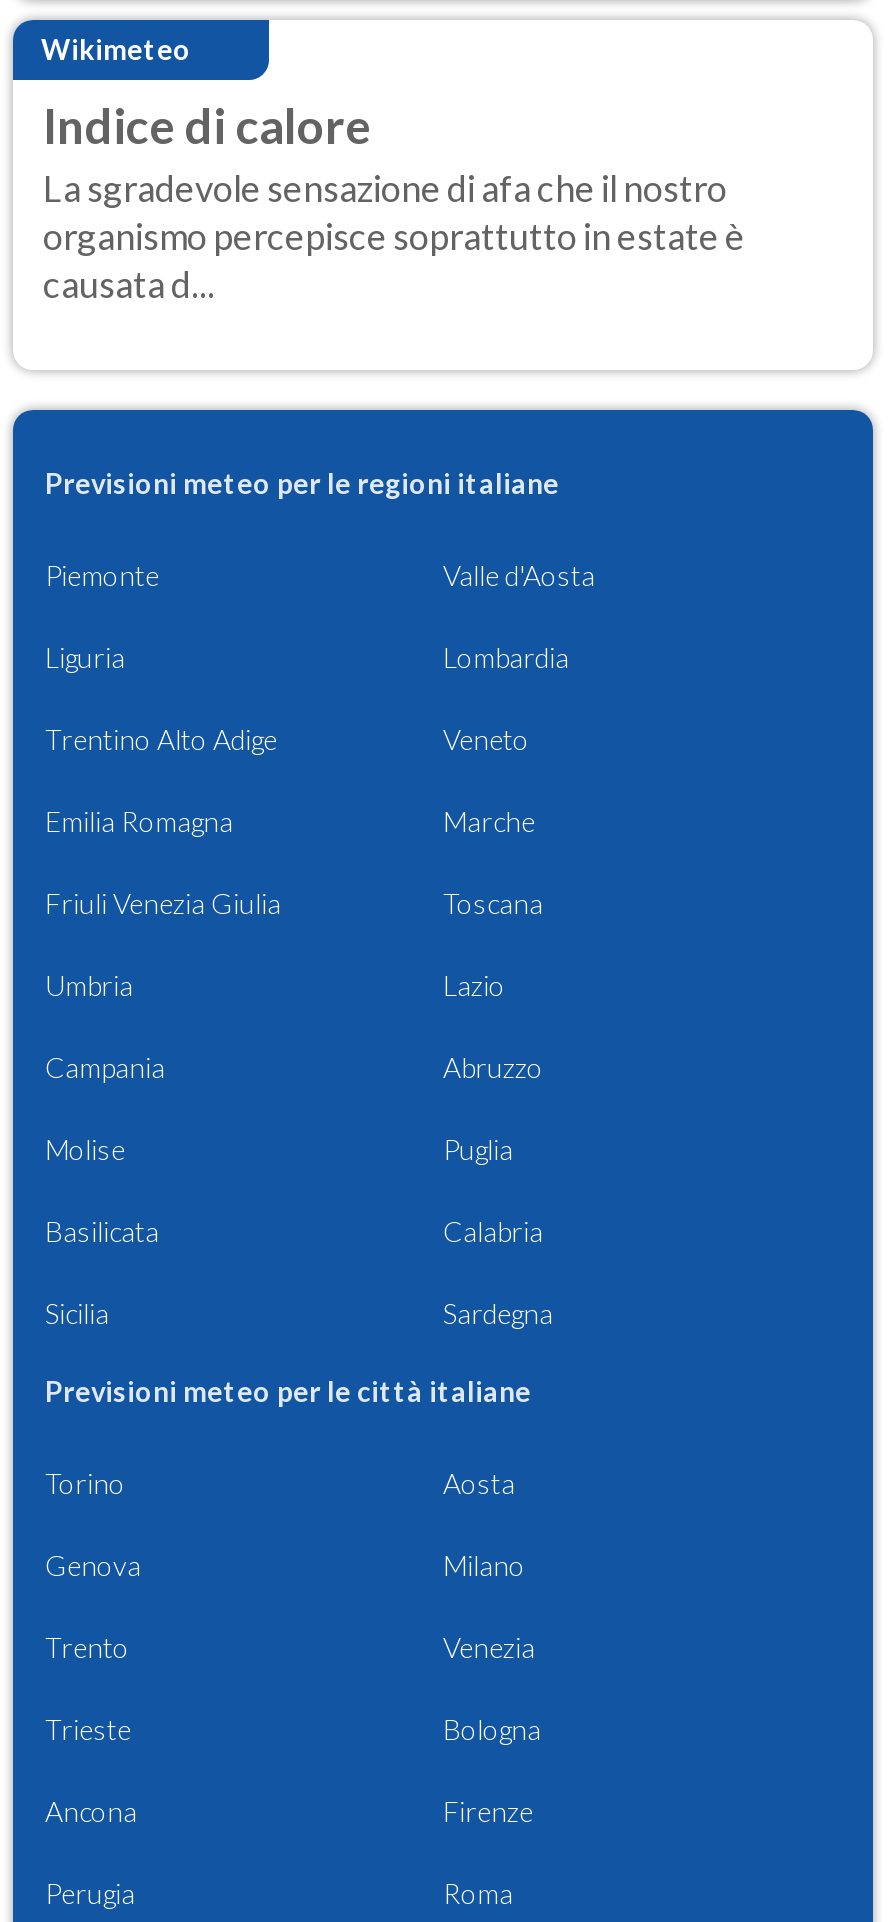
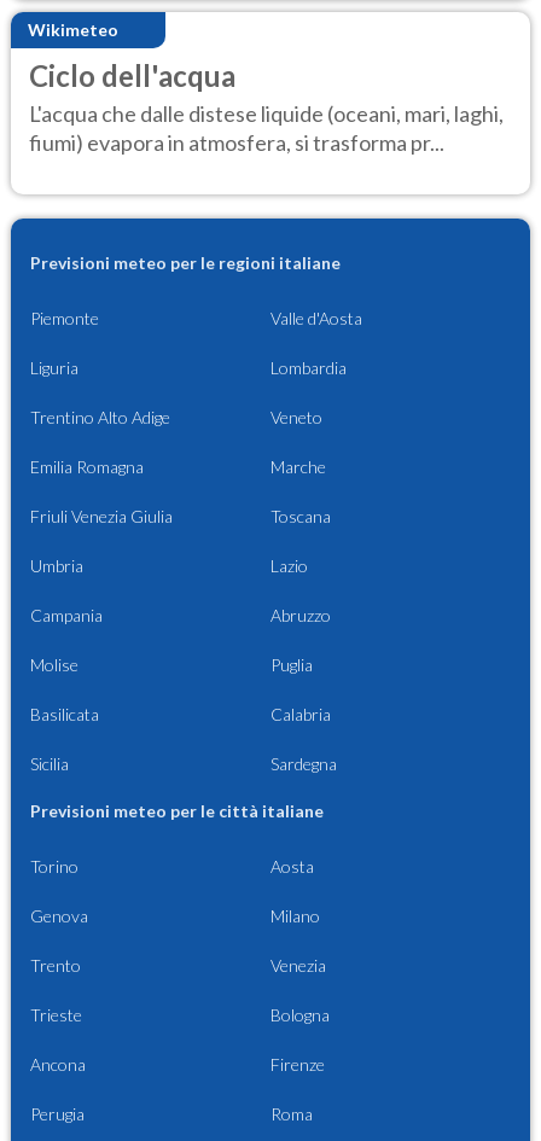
[43,95,745,306] Indice di calore | La sgradevole sensazione di afa che il nostro | organismo percepisce soprattutto in estate è | causata d... -> [29,57,504,156] Ciclo dell'acqua | L'acqua che dalle distese liquide (oceani, mari, laghi, | fiumi) evapora in atmosfera, si trasforma pr...

